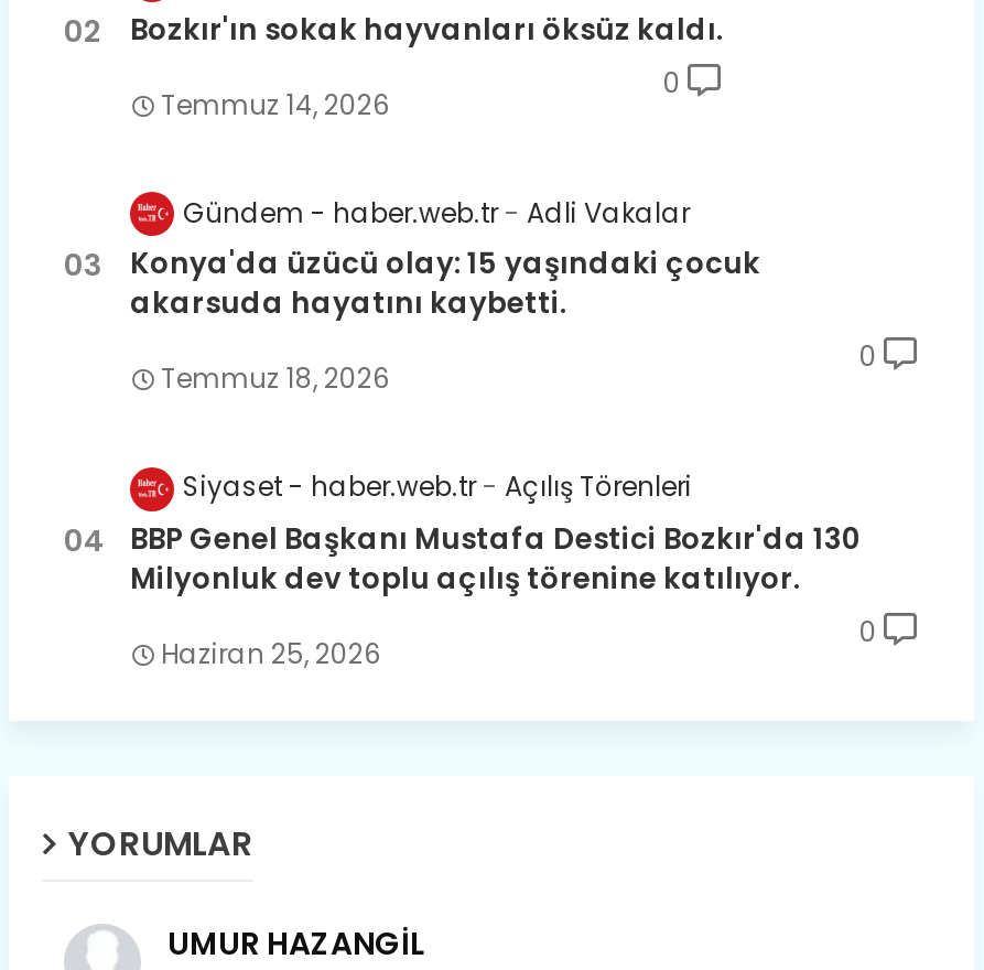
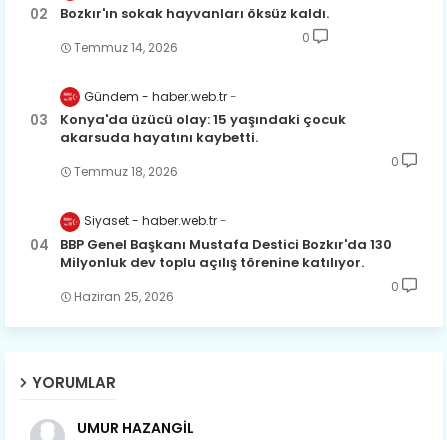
[527,194,690,232] Adli Vakalar -> none
[505,468,692,506] Açılış Törenleri -> none

